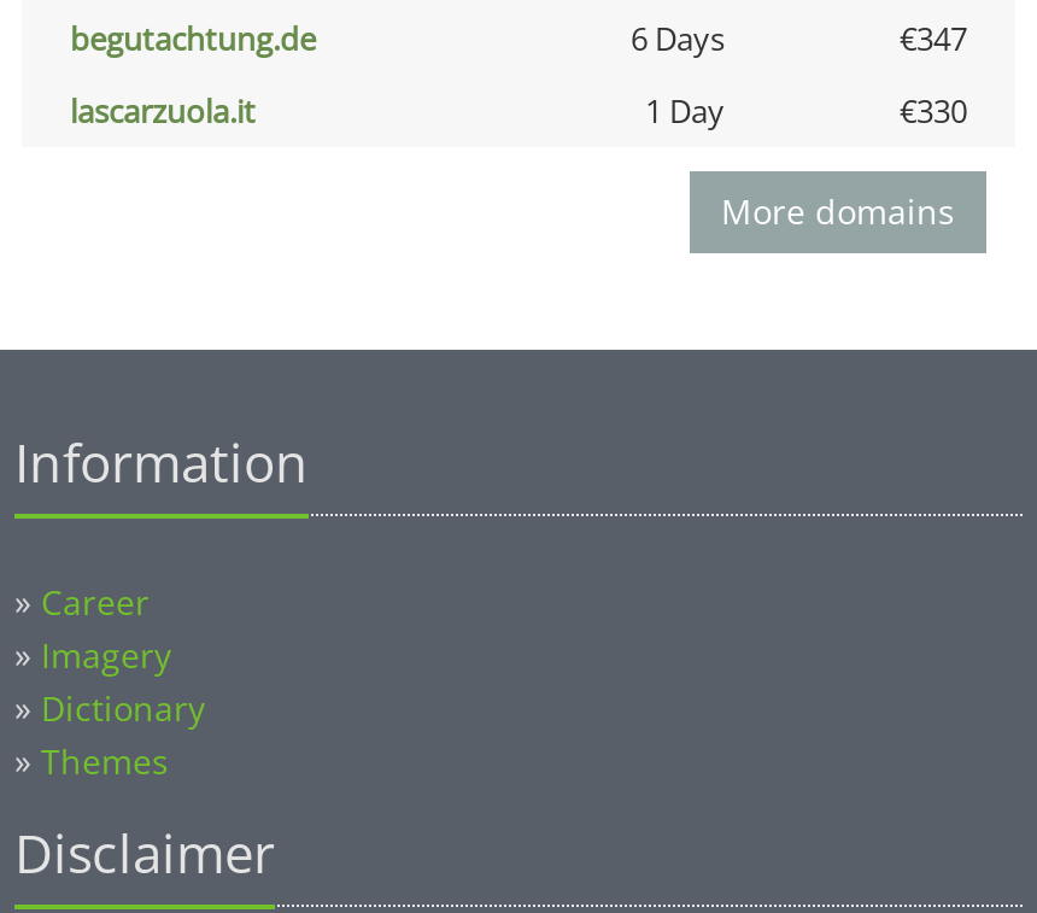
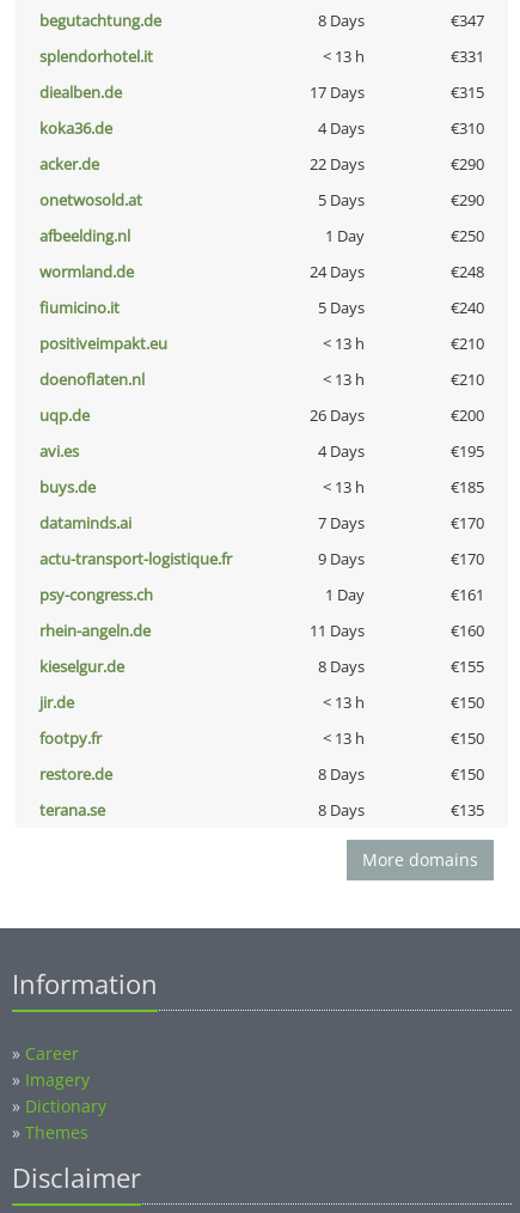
[631,17,725,60] 6 Days -> [317,10,364,31] 8 Days
[70,89,256,133] lascarzuola.it -> [39,45,484,246] splendorhotel.it | < 13 h | €331 | diealben.de | 17 Days | €315 | koka36.de | 4 Days | €310 | acker.de | 22 Days | €290 | onetwosold.at | 5 Days | €290 | afbeelding.nl
[900,89,967,133] €330 -> [39,225,484,821] €250 | wormland.de | 24 Days | €248 | fiumicino.it | 5 Days | €240 | positiveimpakt.eu | < 13 h | €210 | doenoflaten.nl | < 13 h | €210 | uqp.de | 26 Days | €200 | avi.es | 4 Days | €195 | buys.de | < 13 h | €185 | dataminds.ai | 7 Days | €170 | actu-transport-logistique.fr | 9 Days | €170 | psy-congress.ch | 1 Day | €161 | rhein-angeln.de | 11 Days | €160 | kieselgur.de | 8 Days | €155 | jir.de | < 13 h | €150 | footpy.fr | < 13 h | €150 | restore.de | 8 Days | €150 | terana.se | 8 Days | €135

